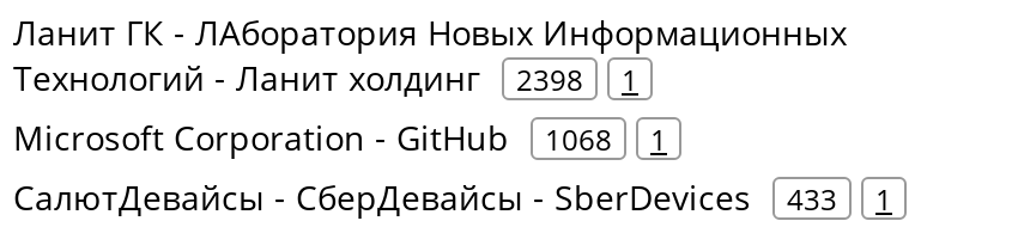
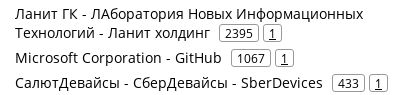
[13,55,638,100] Технологий - Ланит холдинг 2398 1 -> [15,23,276,42] Технологий - Ланит холдинг 2395 1
[13,115,667,160] Microsoft Corporation - GitHub 1068 1 -> [15,48,288,67] Microsoft Corporation - GitHub 1067 1

